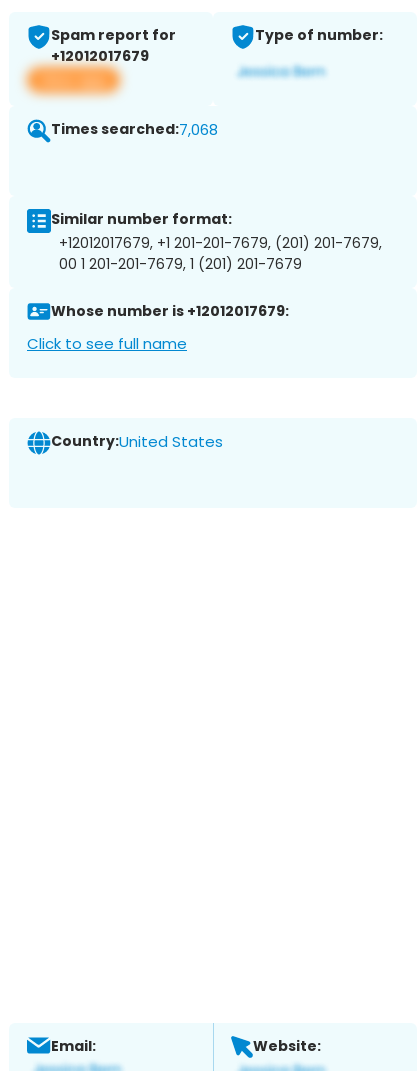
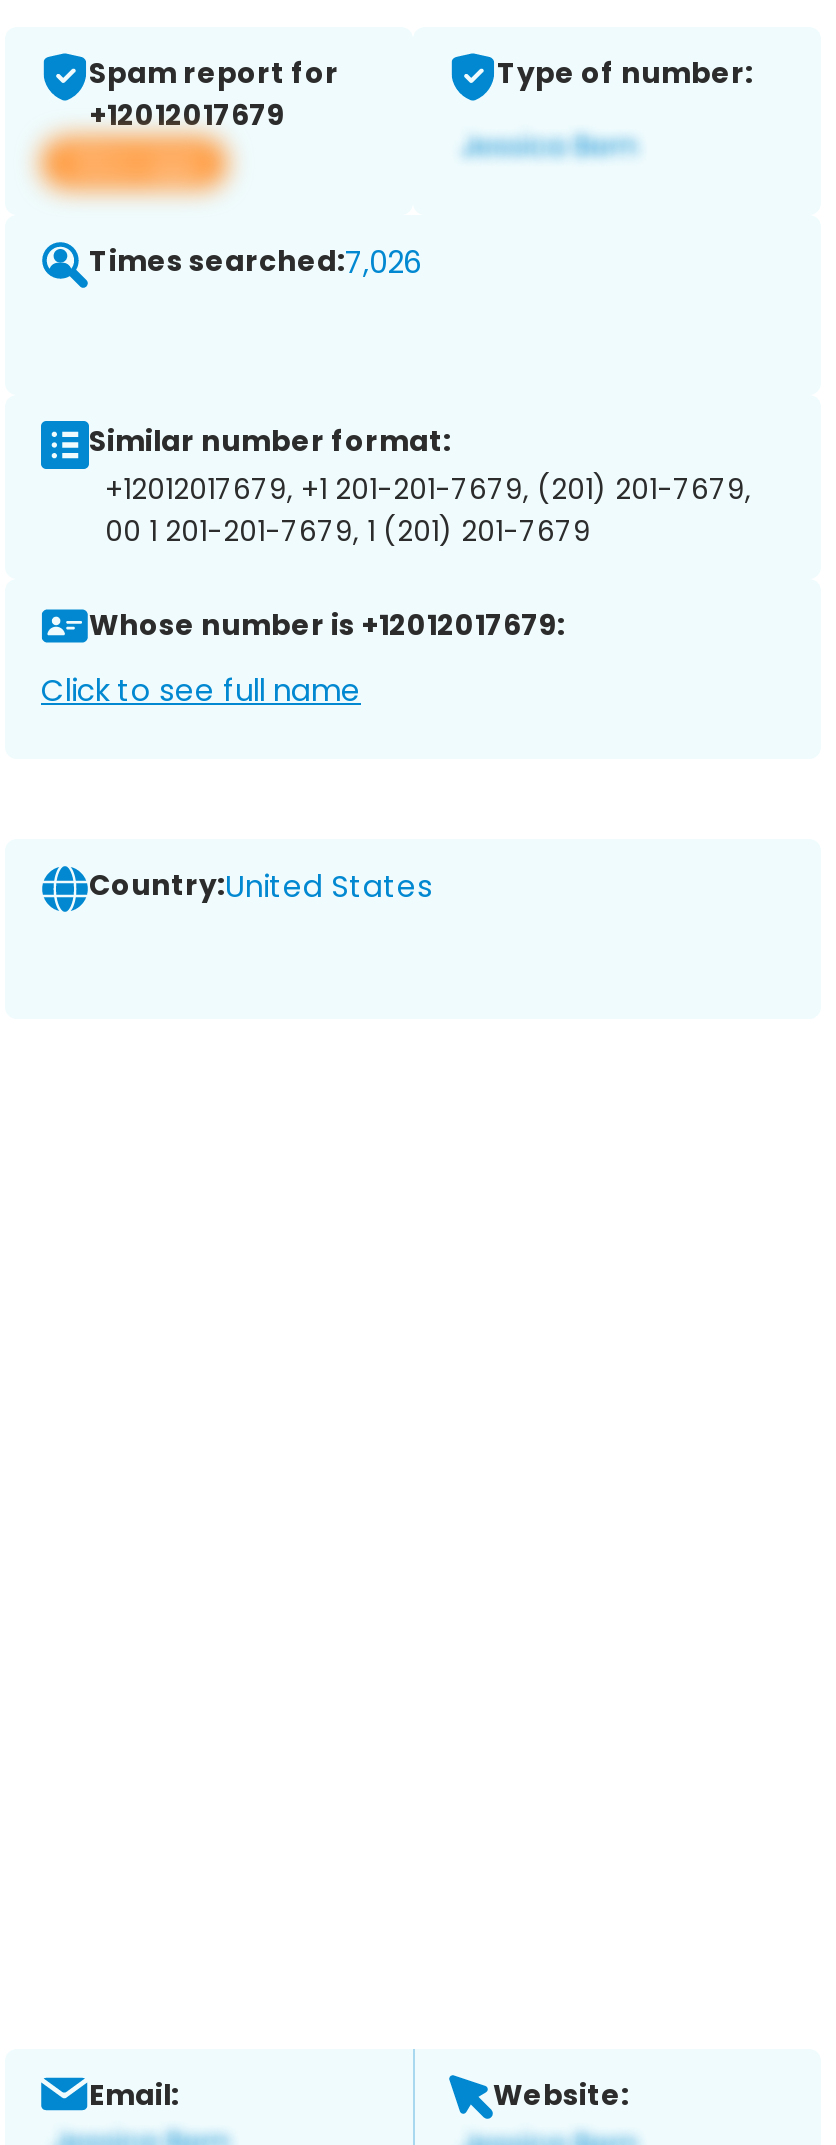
[51,119,218,140] Times searched:7,068 -> [89,241,421,283] Times searched:7,026

